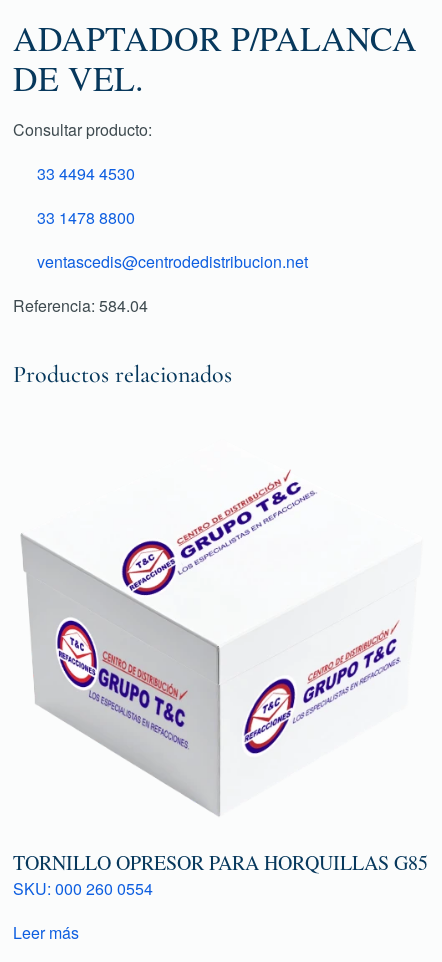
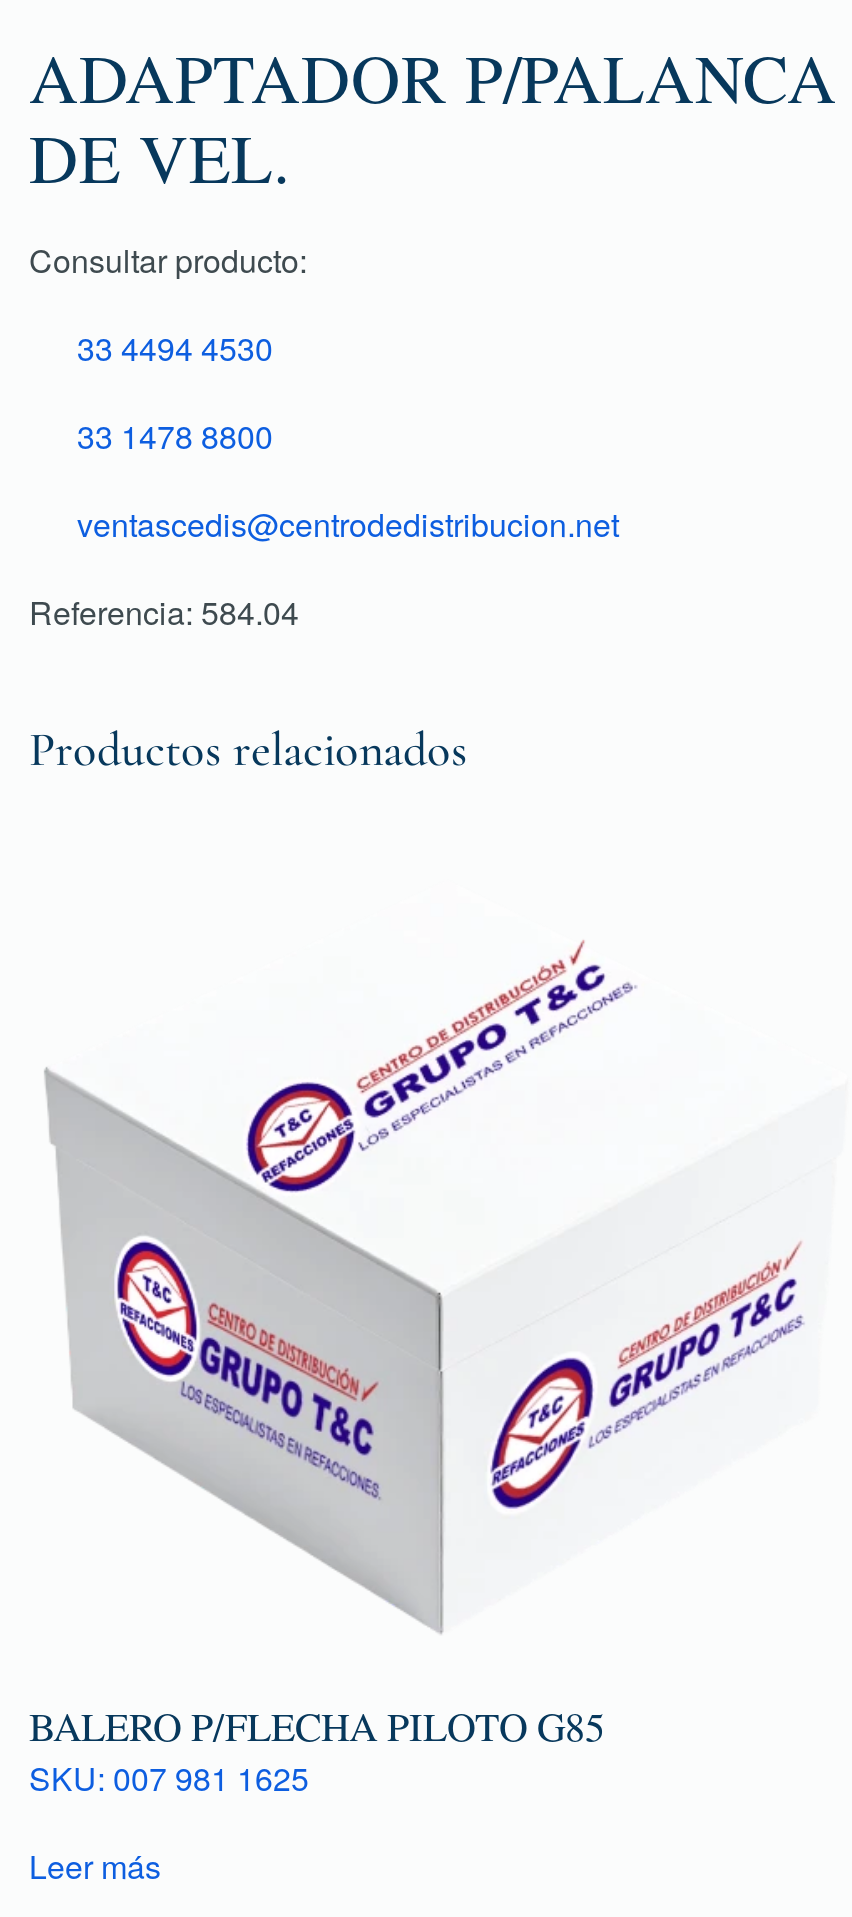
[13,849,428,900] TORNILLO OPRESOR PARA HORQUILLAS G85 | SKU: 000 260 0554 -> [29,1699,605,1801] BALERO P/FLECHA PILOTO G85 | SKU: 007 981 1625

